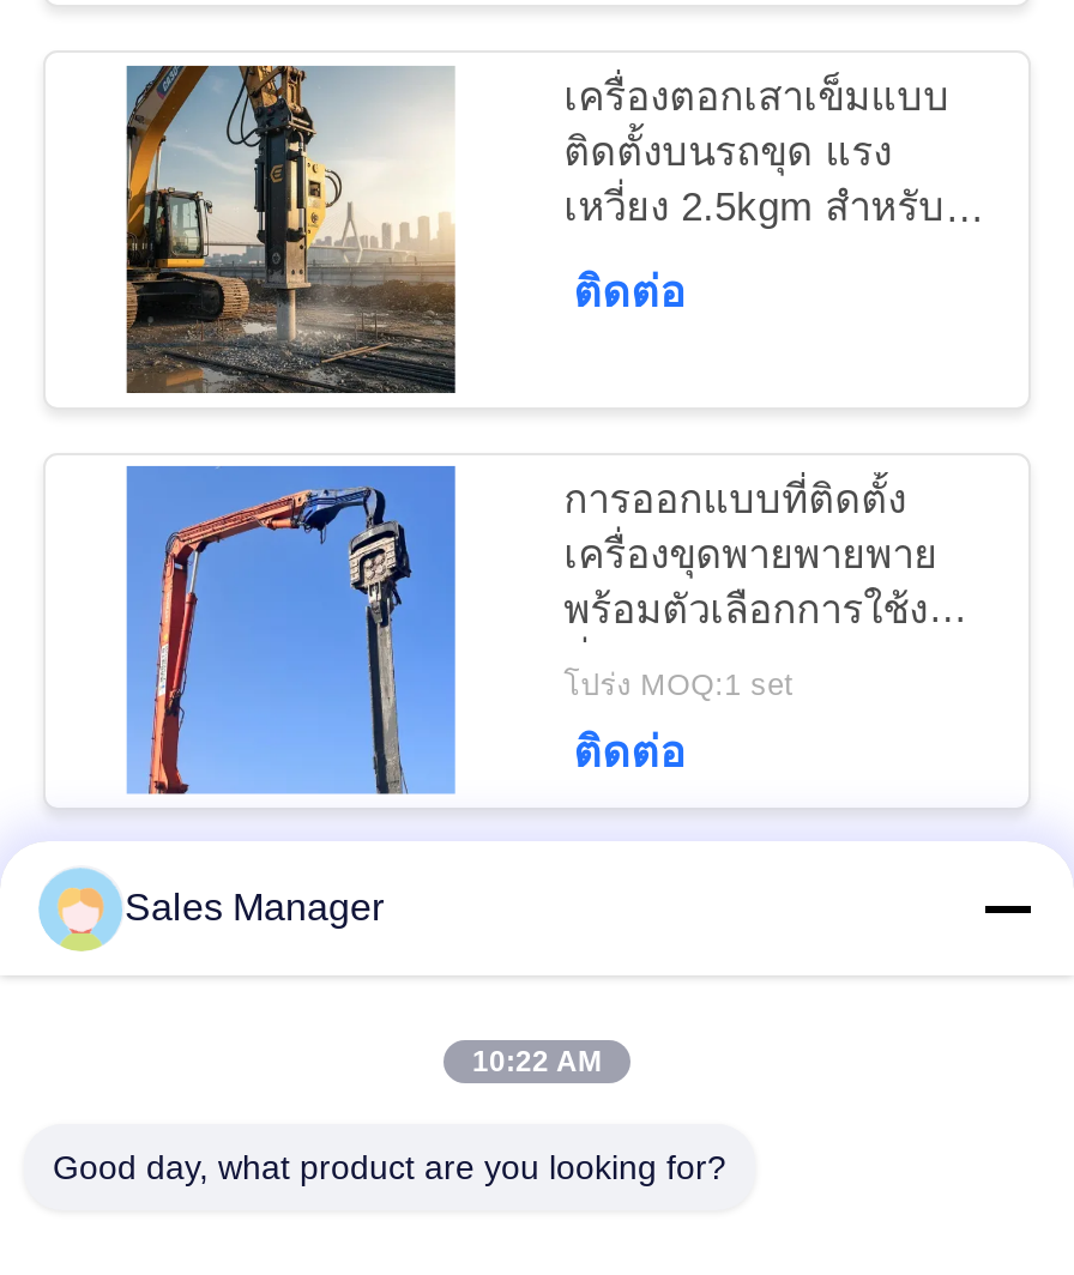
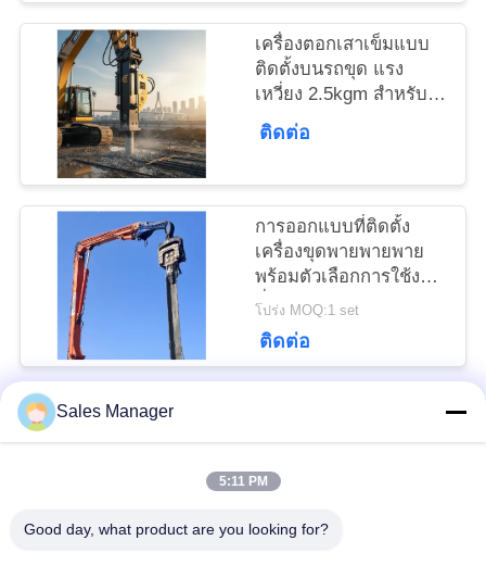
[472,1045,602,1078] 10:22 AM -> [219,474,267,489] 5:11 PM

